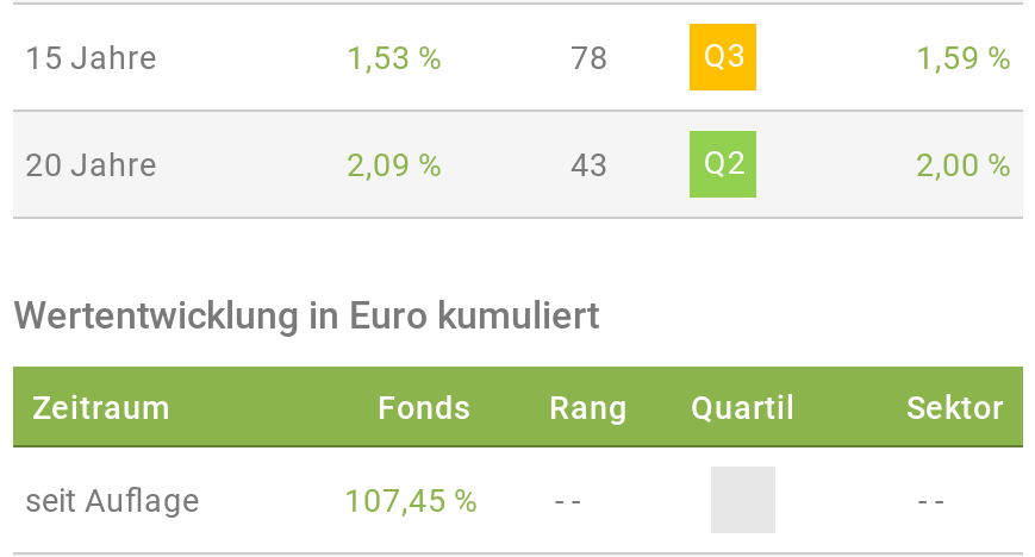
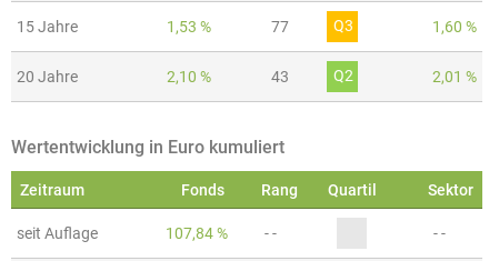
[571,39,609,77] 78 -> [271,18,289,36] 77
[916,39,1011,77] 1,59 % -> [432,18,477,36] 1,60 %
[347,146,442,184] 2,09 % -> [167,68,211,86] 2,10 %
[916,146,1011,184] 2,00 % -> [432,68,477,86] 2,01 %
[344,482,478,520] 107,45 % -> [166,225,228,242] 107,84 %

